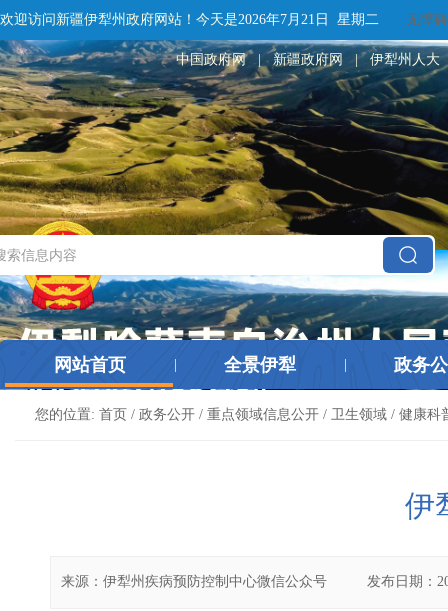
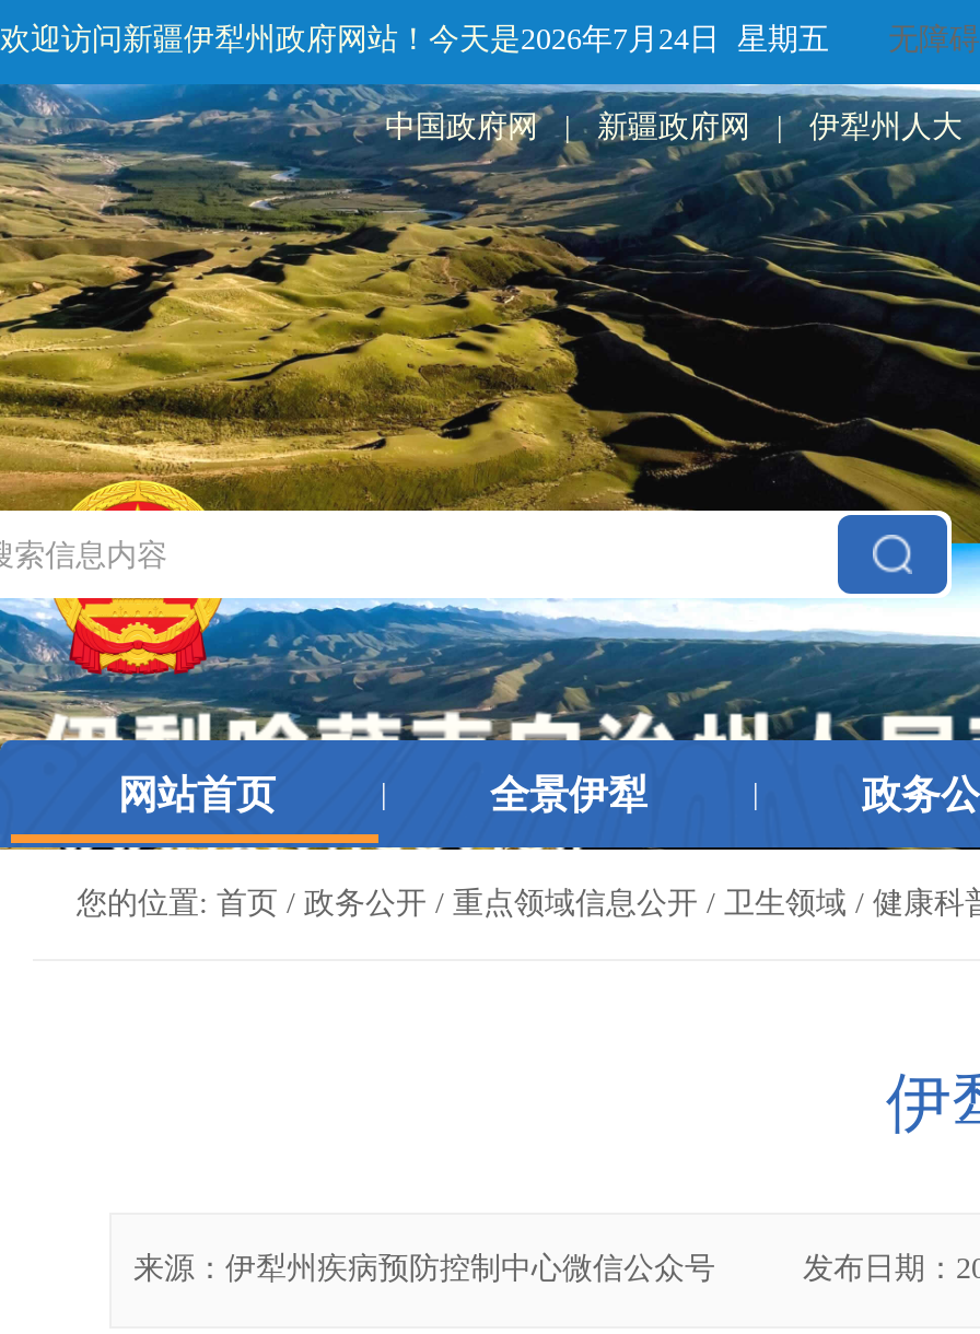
[0,12,379,27] 欢迎访问新疆伊犁州政府网站！今天是2026年7月21日 星期二 -> [0,23,829,56] 欢迎访问新疆伊犁州政府网站！今天是2026年7月24日 星期五

